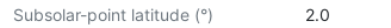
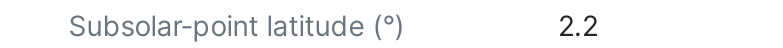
[305,4,330,24] 2.0 -> [558,8,598,42] 2.2

